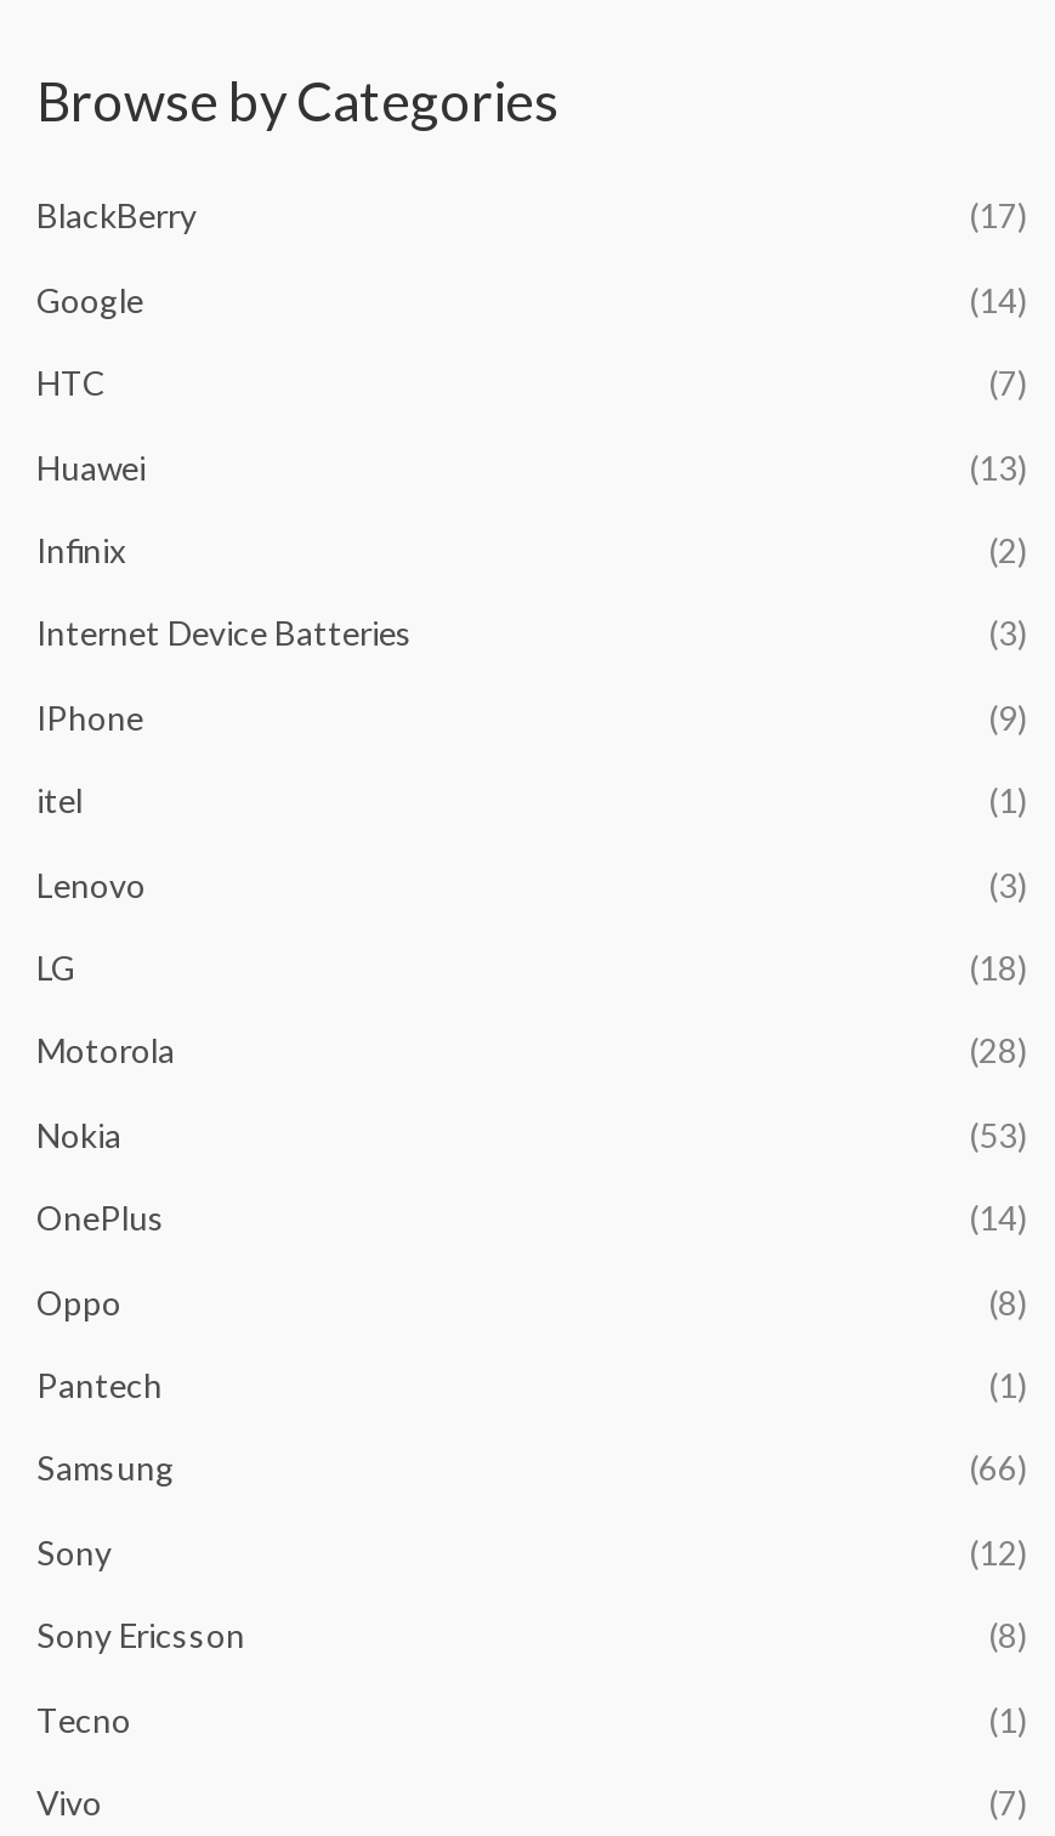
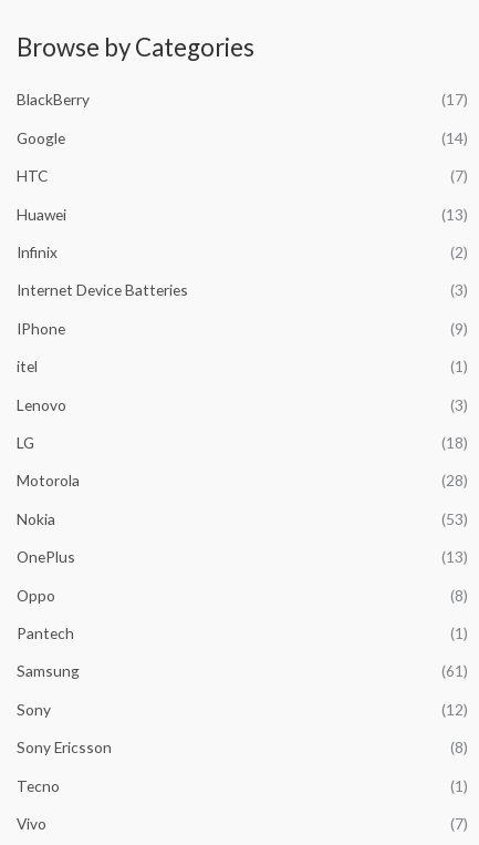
[969,1197,1027,1238] (14) -> [441,547,468,566] (13)
[969,1447,1027,1489] (66) -> [441,662,468,680] (61)

